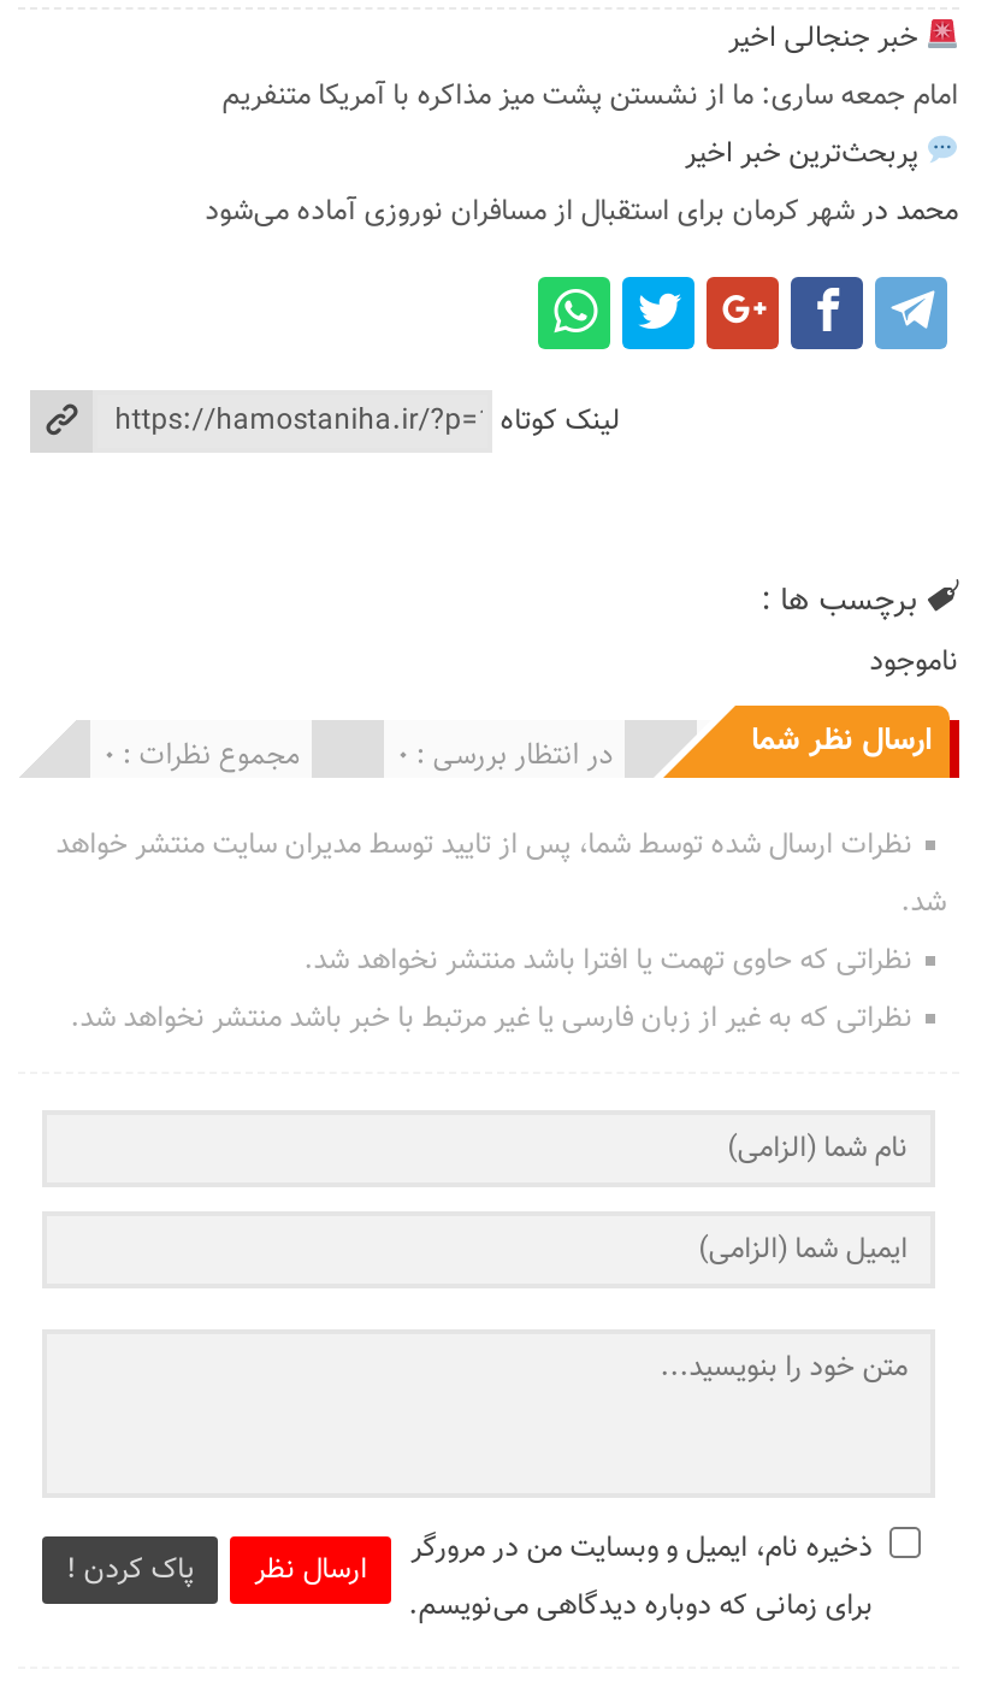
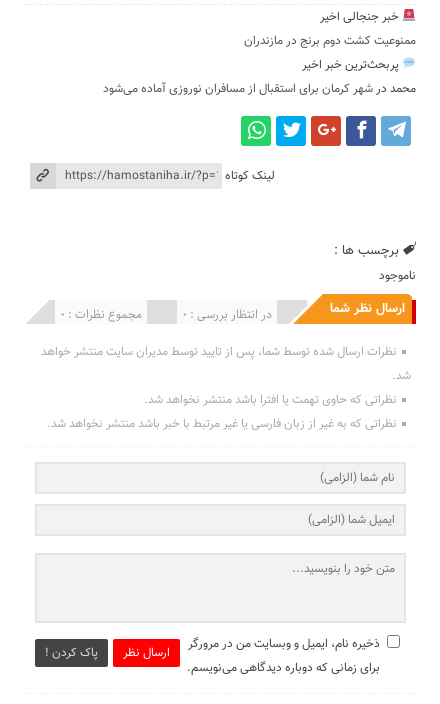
[222,75,959,118] امام جمعه ساری: ما از نشستن پشت میز مذاکره با آمریکا متنفریم -> [244,32,416,50] ممنوعیت کشت دوم برنج در مازندران

